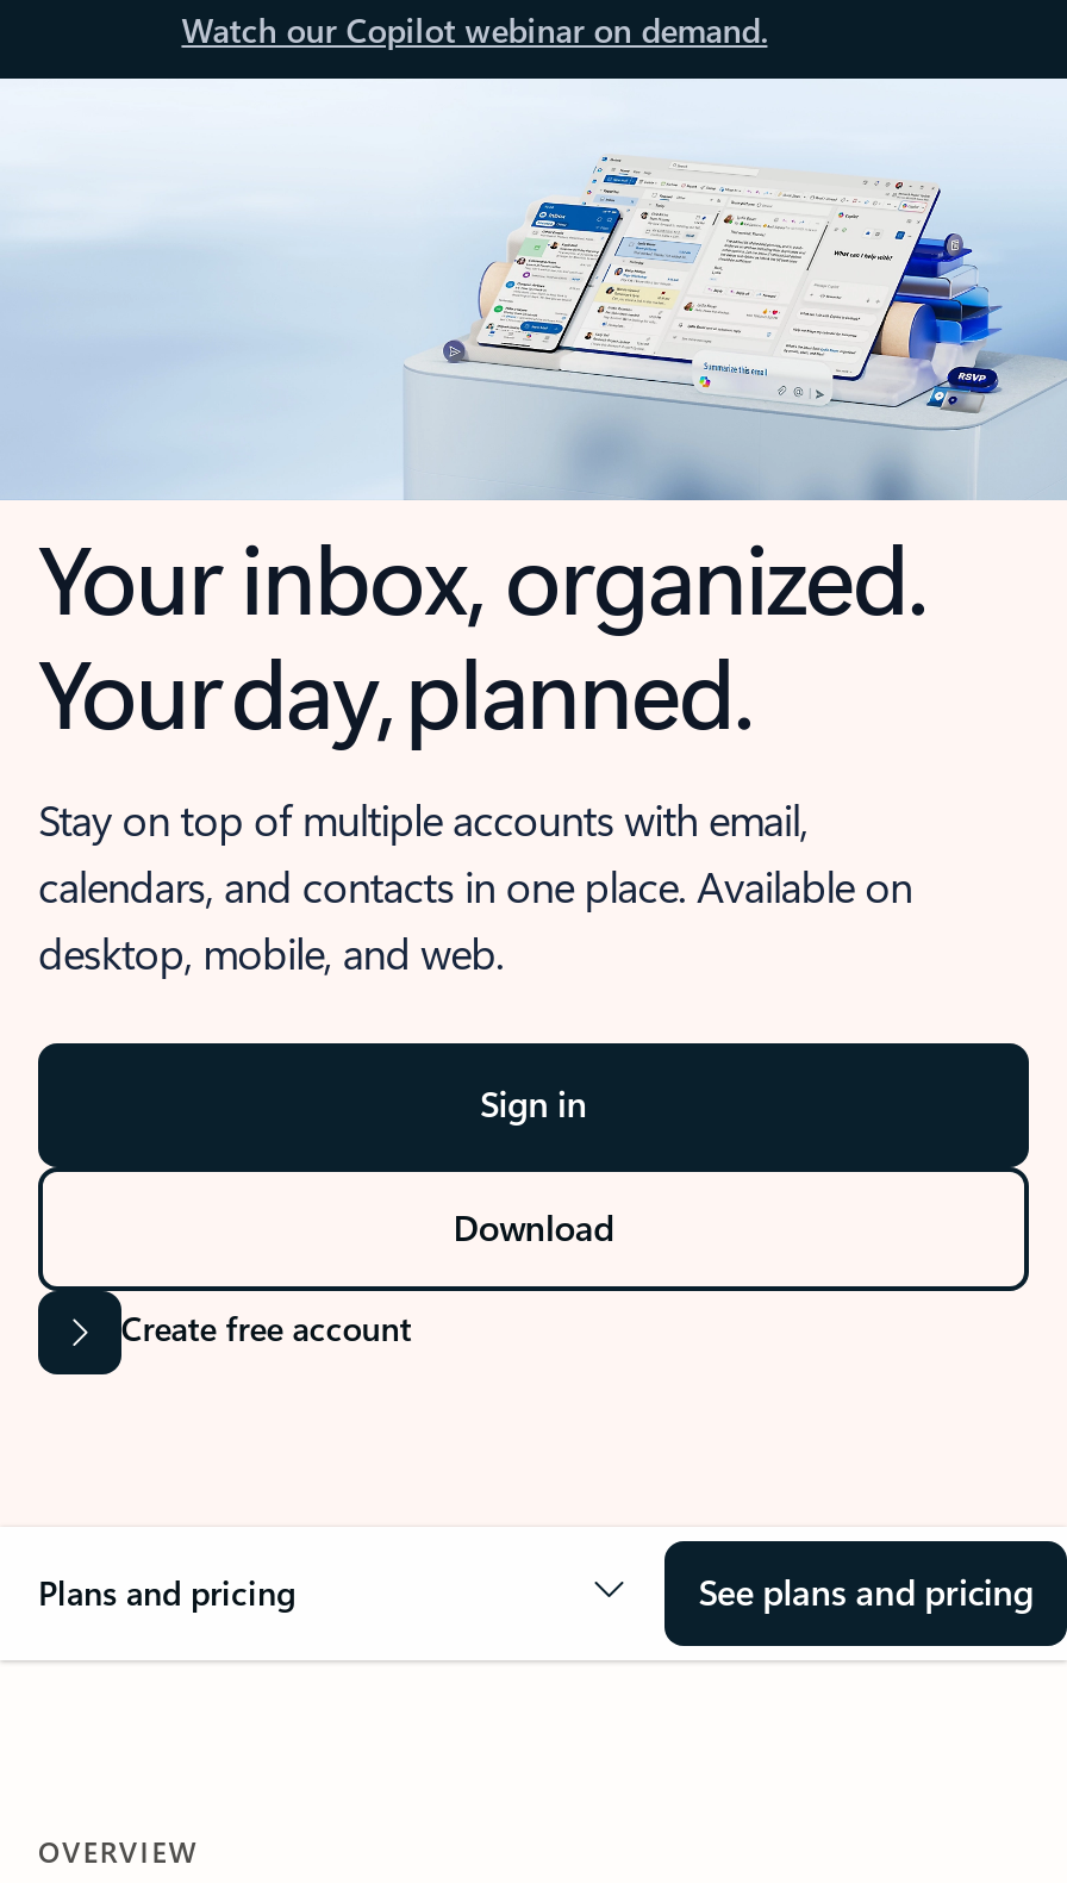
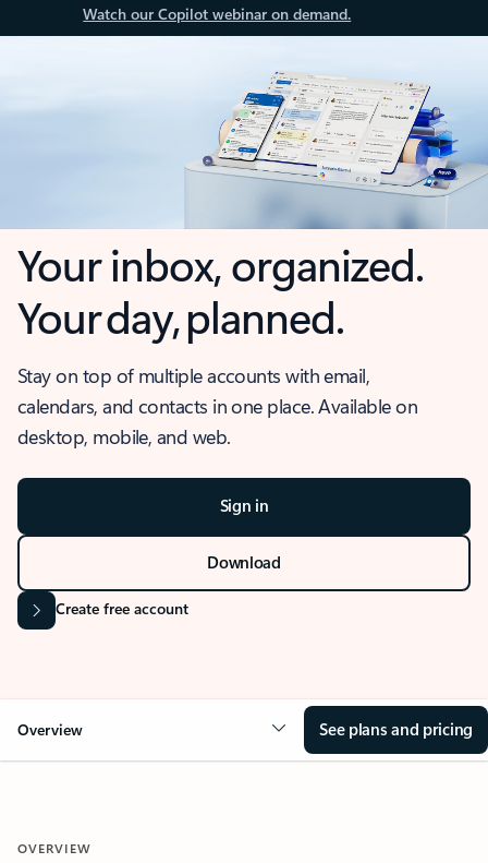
[38,1570,295,1615] Plans and pricing -> [17,719,83,740] Overview

